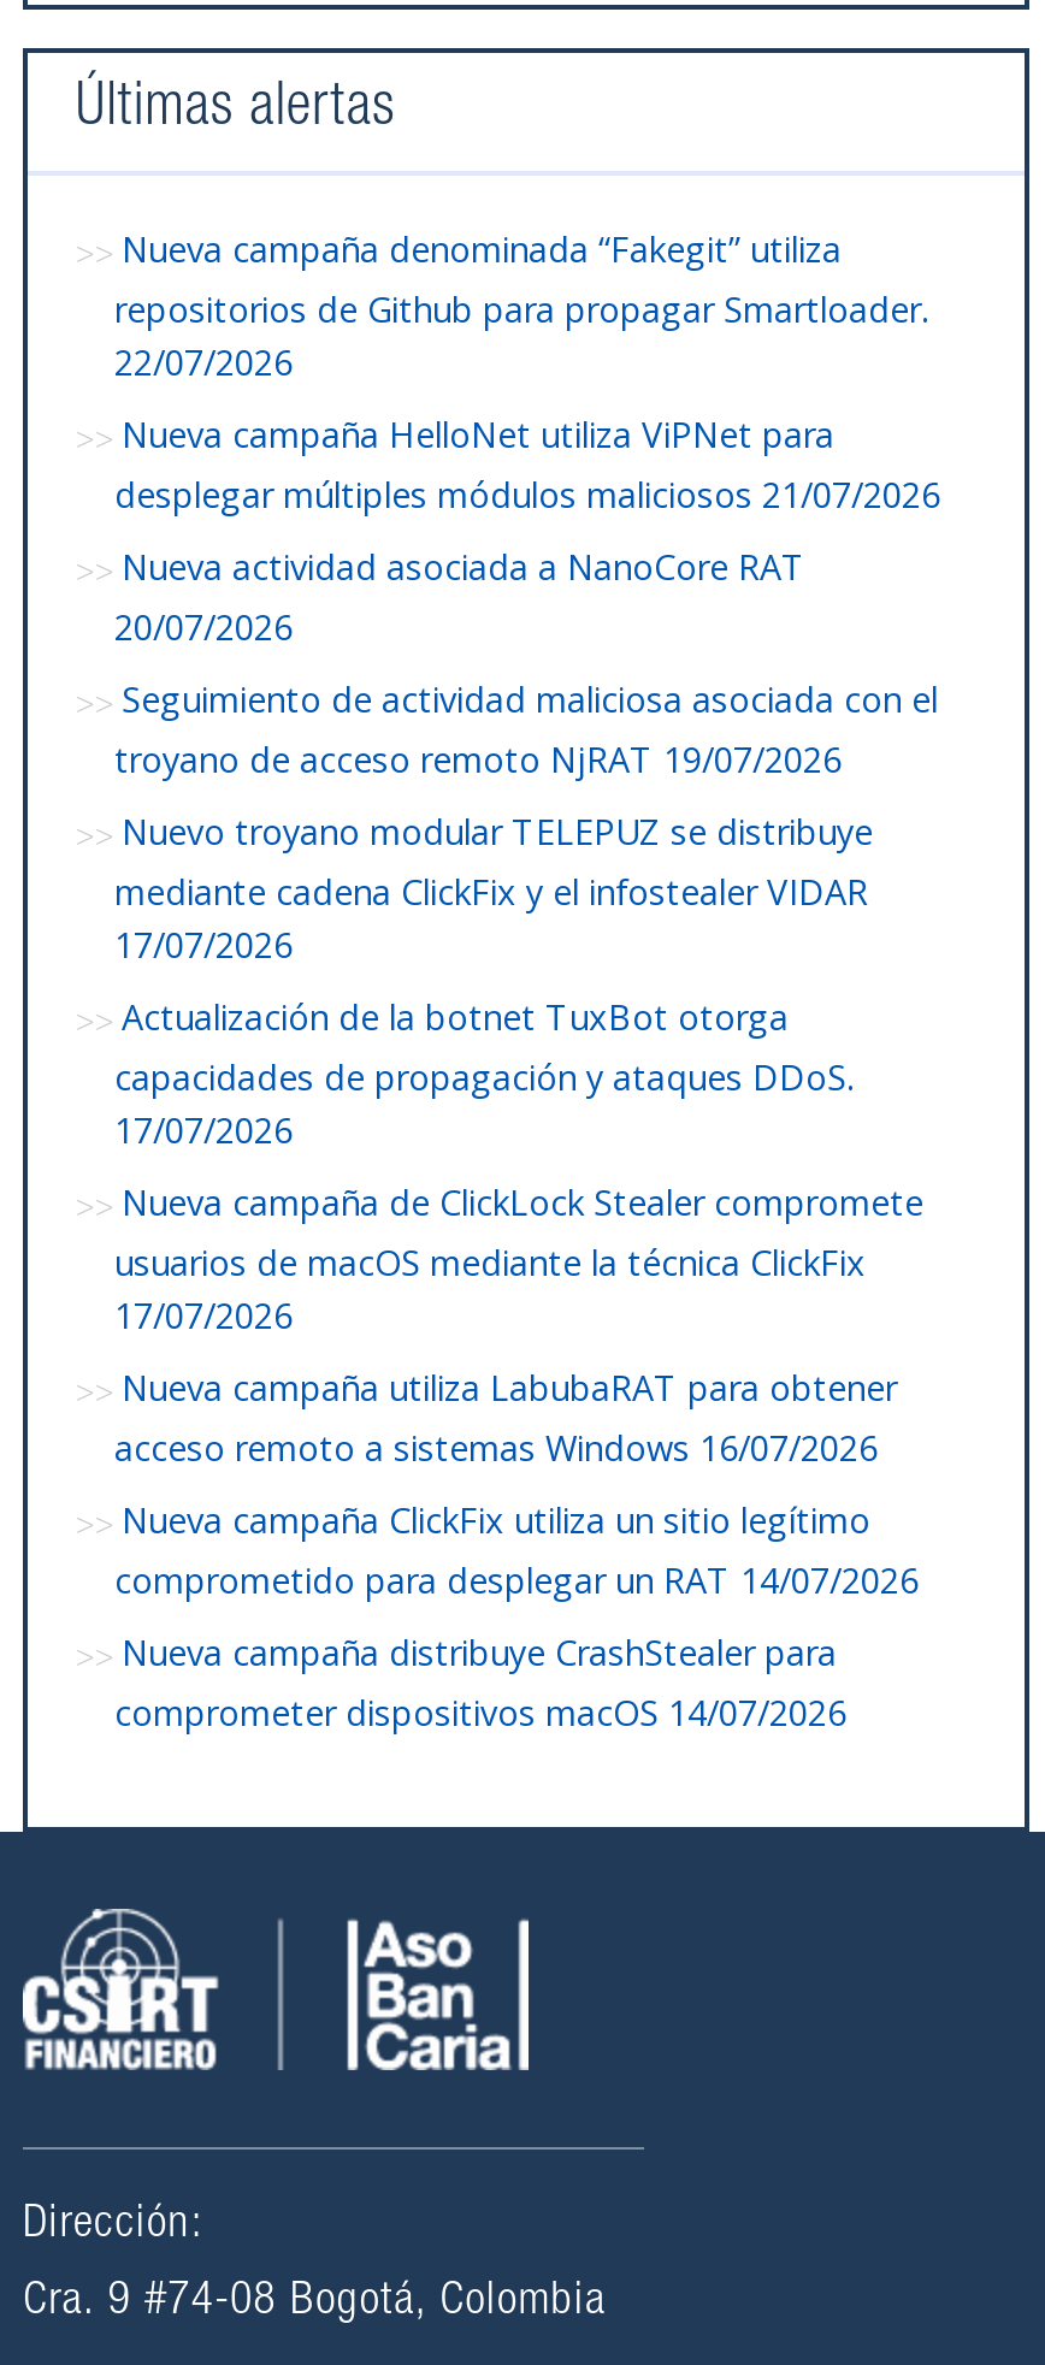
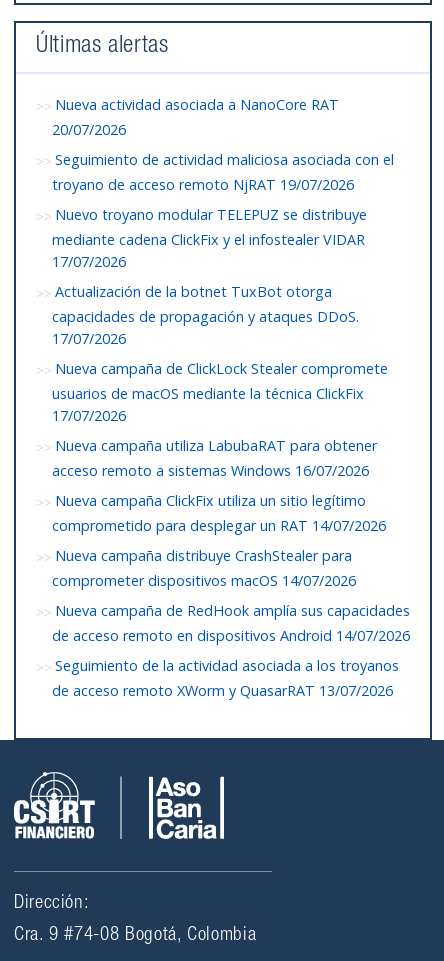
[114,226,940,517] Nueva campaña denominada “Fakegit” utiliza | repositorios de Github para propagar Smartloader. | 22/07/2026 | Nueva campaña HelloNet utiliza ViPNet para | desplegar múltiples módulos maliciosos 21/07/2026 -> none
moved [114,544,938,1735] -> [52,95,394,590]: Nueva actividad asociada a NanoCore RAT | 20/07/2026 | Seguimiento de actividad maliciosa asociada con el | ... | Nueva campaña distribuye CrashStealer para | comprometer dispositivos macOS 14/07/2026
none -> [52,601,410,700] Nueva campaña de RedHook amplía sus capacidades | de acceso remoto en dispositivos Android 14/07/2026 | Seguimiento de la actividad asociada a los troyanos | de acceso remoto XWorm y QuasarRAT 13/07/2026

